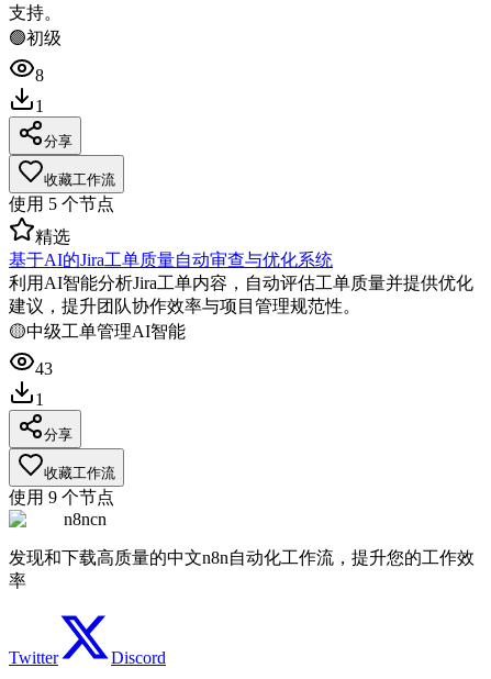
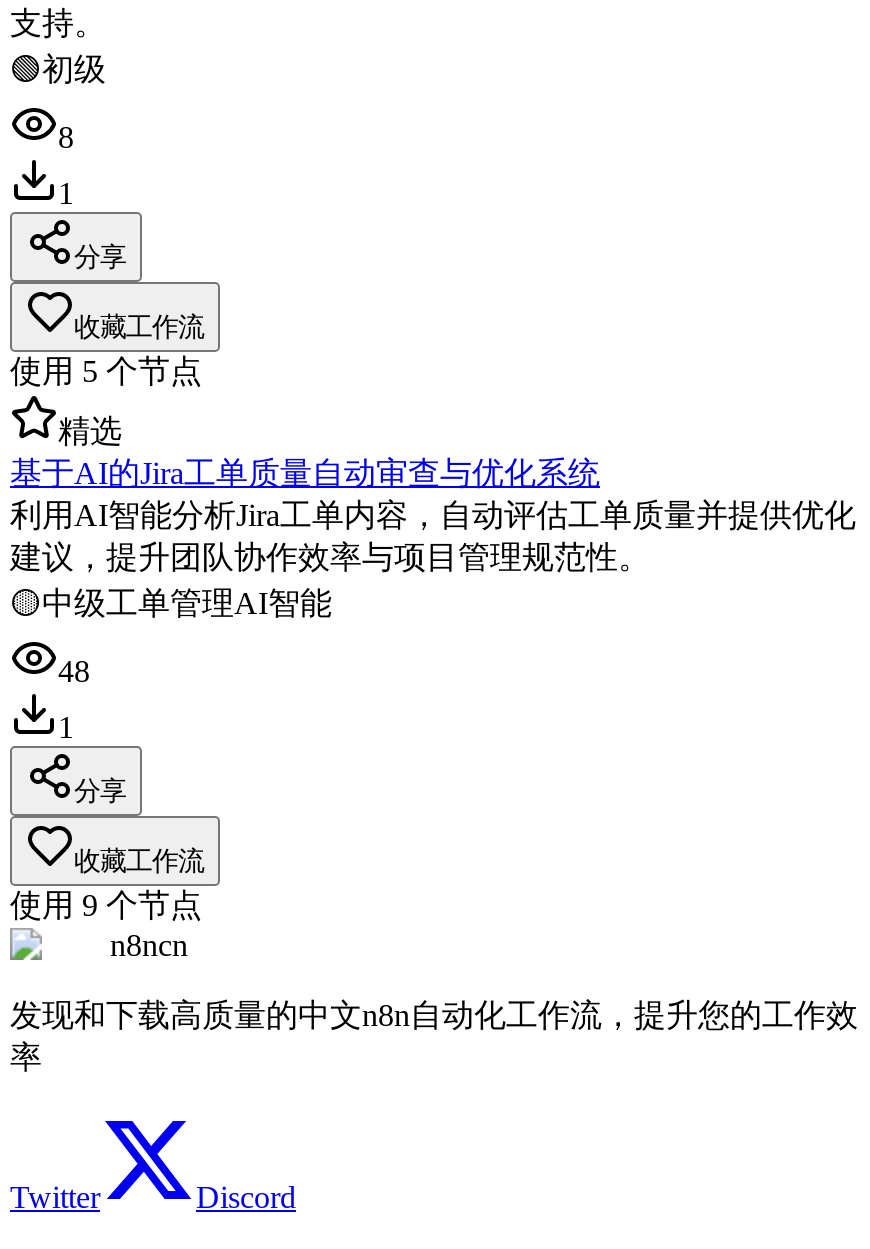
[35,359,53,378] 43 -> [58,653,90,687] 48

